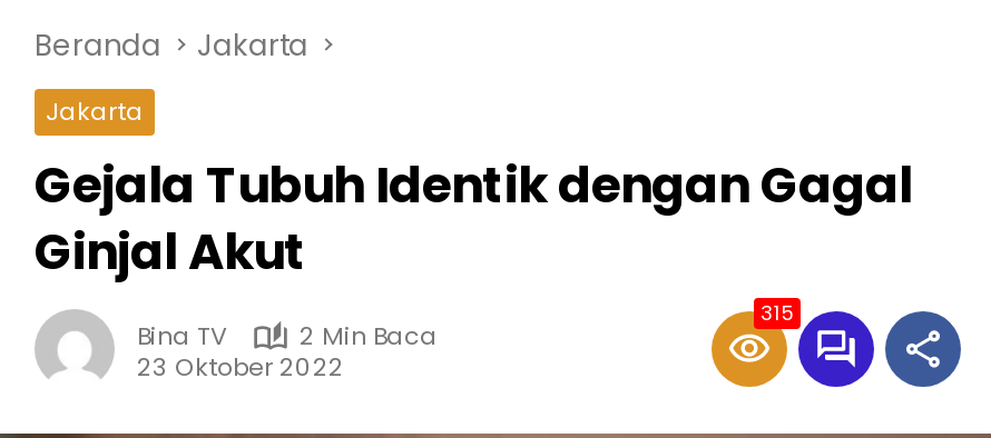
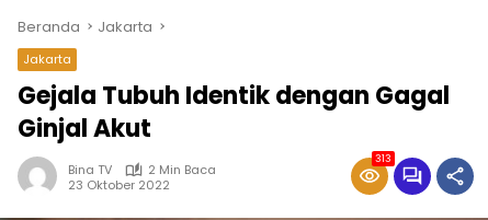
[761,300,794,327] 315 -> [375,152,391,165] 313

